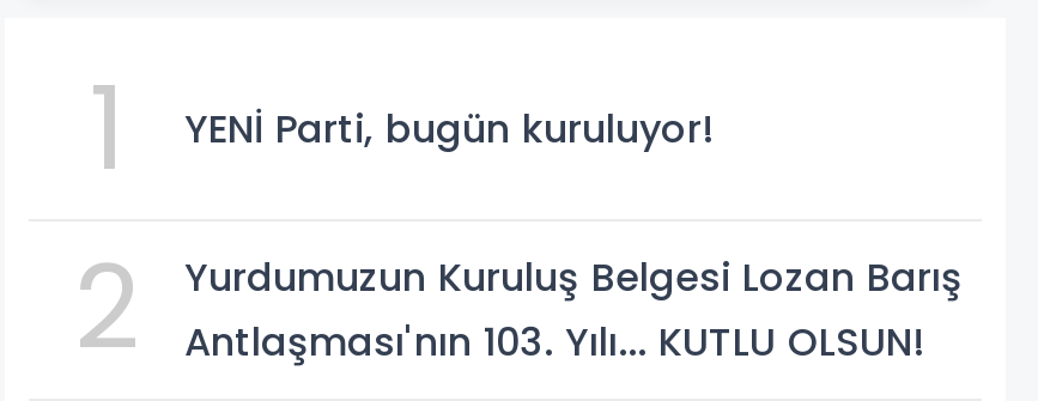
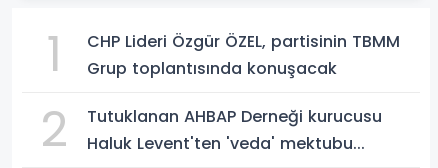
[184,102,714,157] YENİ Parti, bugün kuruluyor! -> [87,29,400,79] CHP Lideri Özgür ÖZEL, partisinin TBMM | Grup toplantısında konuşacak
[184,249,963,369] Yurdumuzun Kuruluş Belgesi Lozan Barış | Antlaşması'nın 103. Yılı... KUTLU OLSUN! -> [87,104,382,154] Tutuklanan AHBAP Derneği kurucusu | Haluk Levent'ten 'veda' mektubu...

